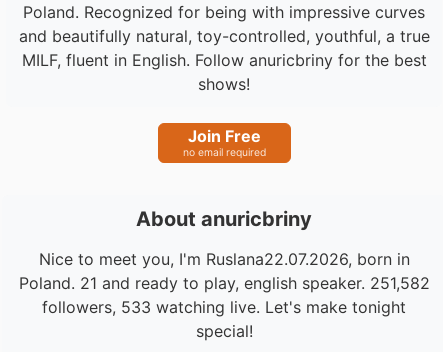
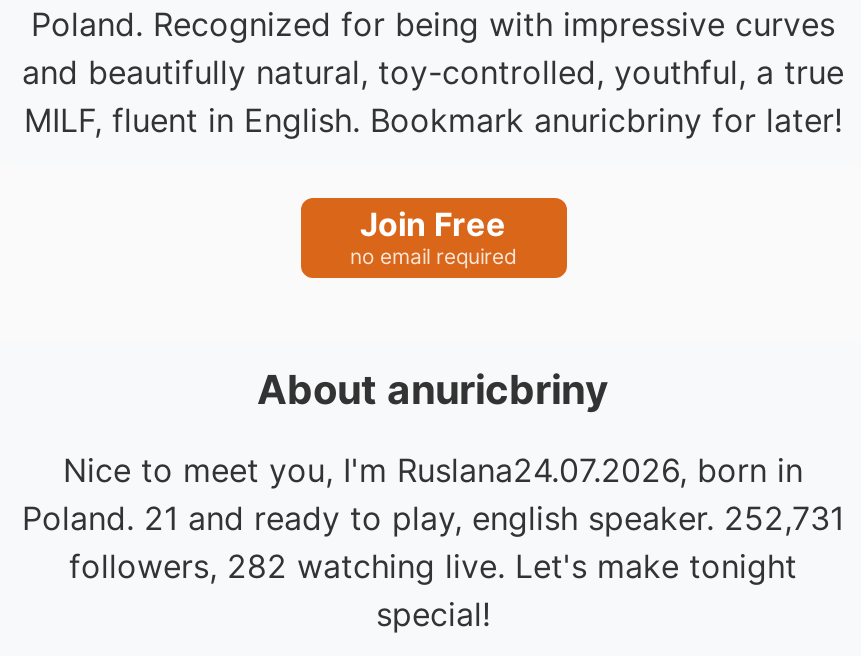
[21,50,426,94] MILF, fluent in English. Follow anuricbriny for the best | shows! -> [24,101,842,141] MILF, fluent in English. Bookmark anuricbriny for later!
[38,249,409,269] Nice to meet you, I'm Ruslana22.07.2026, born in -> [63,449,803,489] Nice to meet you, I'm Ruslana24.07.2026, born in
[18,273,429,293] Poland. 21 and ready to play, english speaker. 251,582 -> [22,497,844,537] Poland. 21 and ready to play, english speaker. 252,731
[42,297,406,317] followers, 533 watching live. Let's make tonight -> [69,545,797,585] followers, 282 watching live. Let's make tonight

